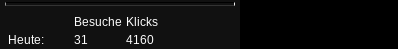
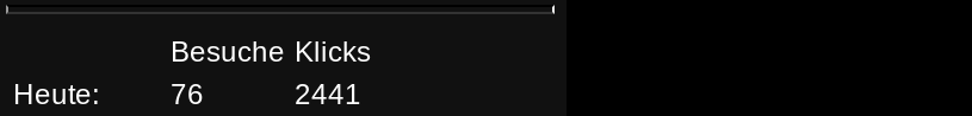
[74,33,88,47] 31 -> [171,78,204,111] 76
[126,33,154,47] 4160 -> [295,78,361,111] 2441

